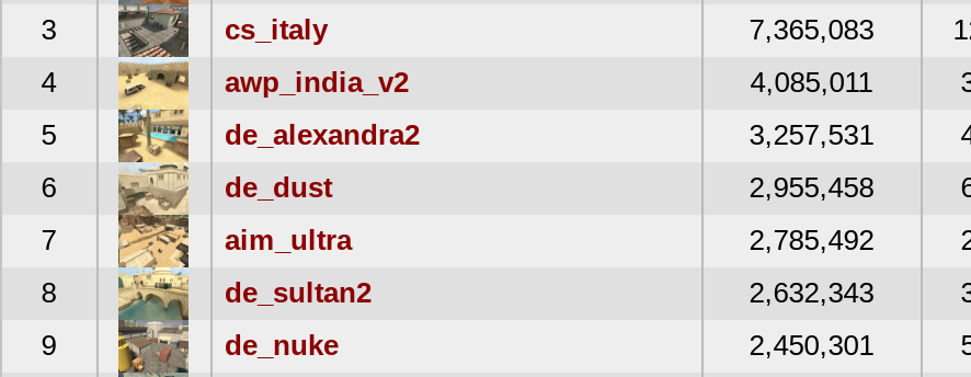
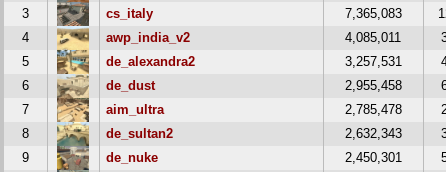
[749,224,874,257] 2,785,492 -> [345,102,402,117] 2,785,478

